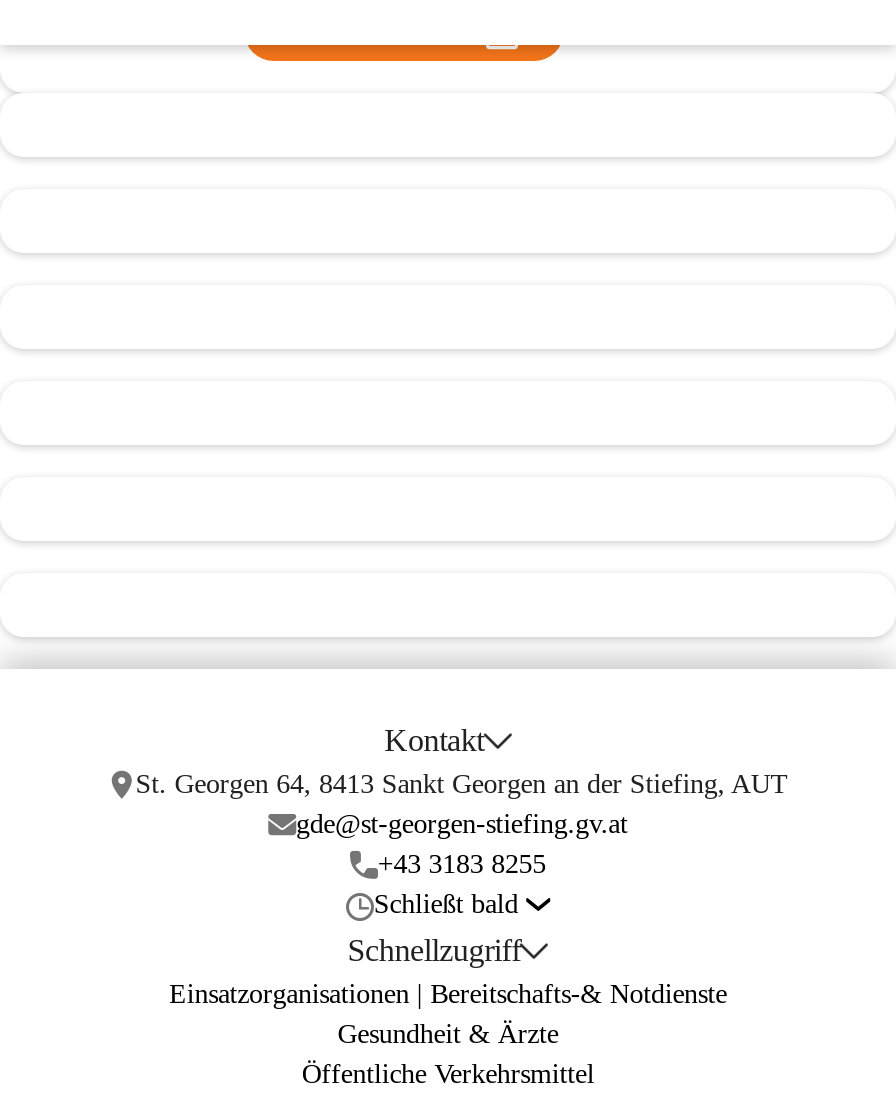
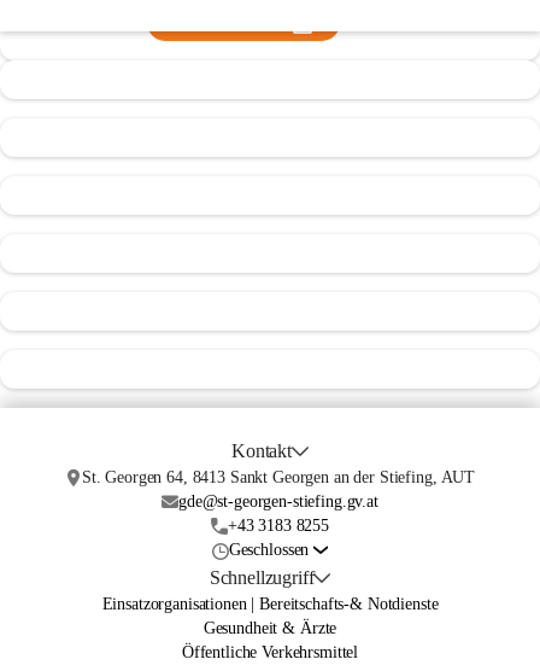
[374,889,518,919] Schließt bald -> [229,541,309,559] Geschlossen

